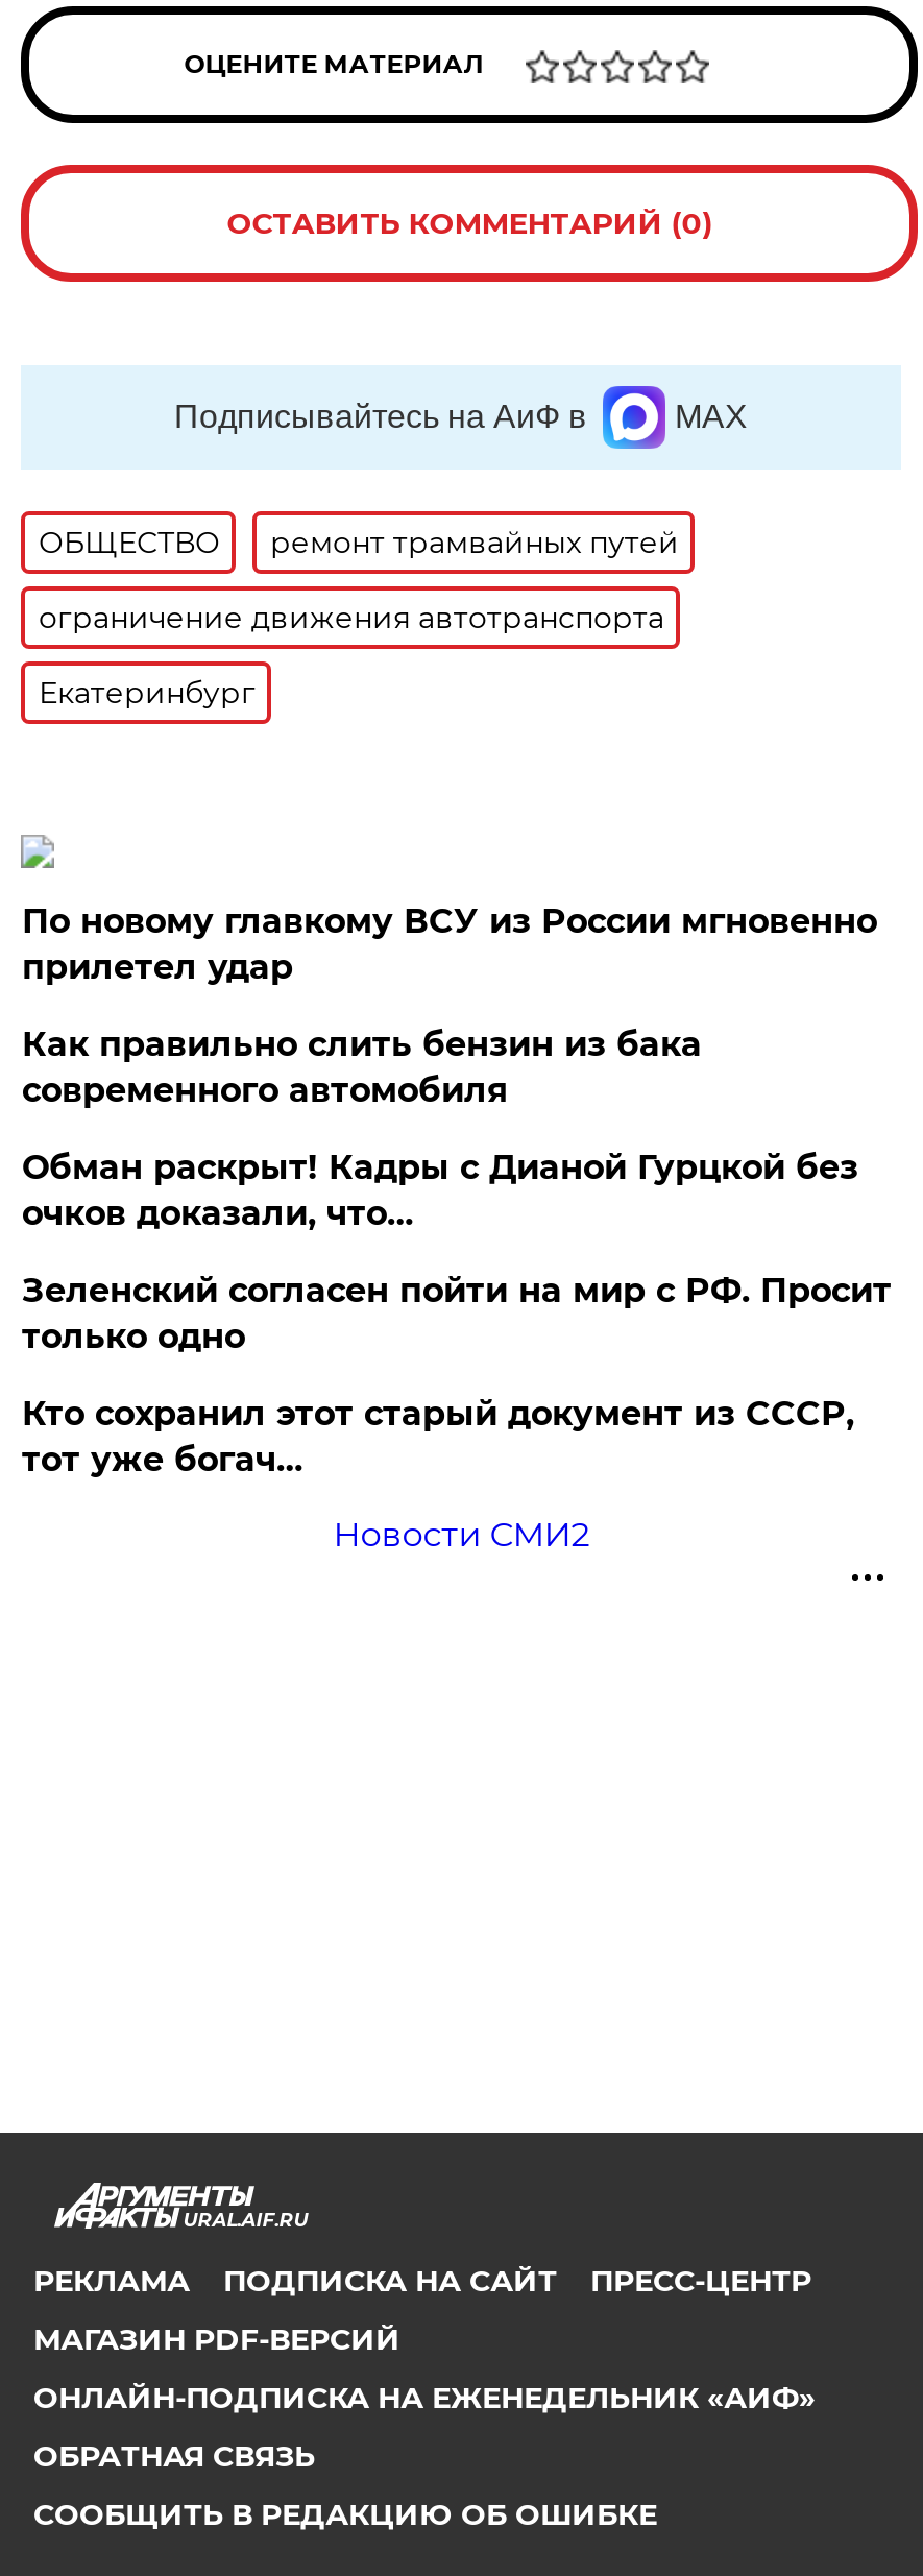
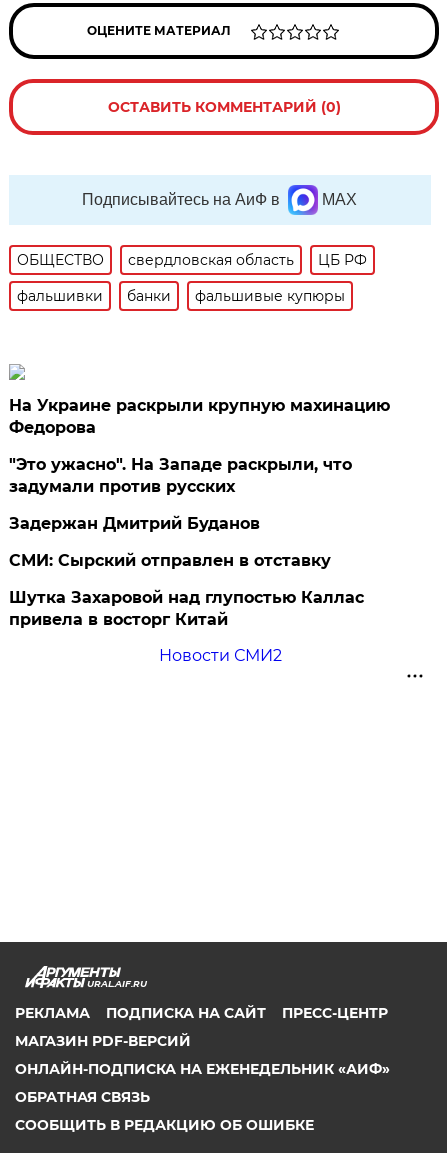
[38,524,679,711] ремонт трамвайных путей | ограничение движения автотранспорта | Екатеринбург -> [17,251,367,305] свердловская область | ЦБ РФ | фальшивки | банки | фальшивые купюры
[22,901,892,1479] По новому главкому ВСУ из России мгновенно | прилетел удар | Как правильно слить бензин из бака | современного автомобиля | Обман раскрыт! Кадры с Дианой Гурцкой без | очков доказали, что… | Зеленский согласен пойти на мир с РФ. Просит | только одно | Кто сохранил этот старый документ из СССР, | тот уже богач… -> [9,396,390,629] На Украине раскрыли крупную махинацию | Федорова | "Это ужасно". На Западе раскрыли, что | задумали против русских | Задержан Дмитрий Буданов | СМИ: Сырский отправлен в отставку | Шутка Захаровой над глупостью Каллас | привела в восторг Китай

